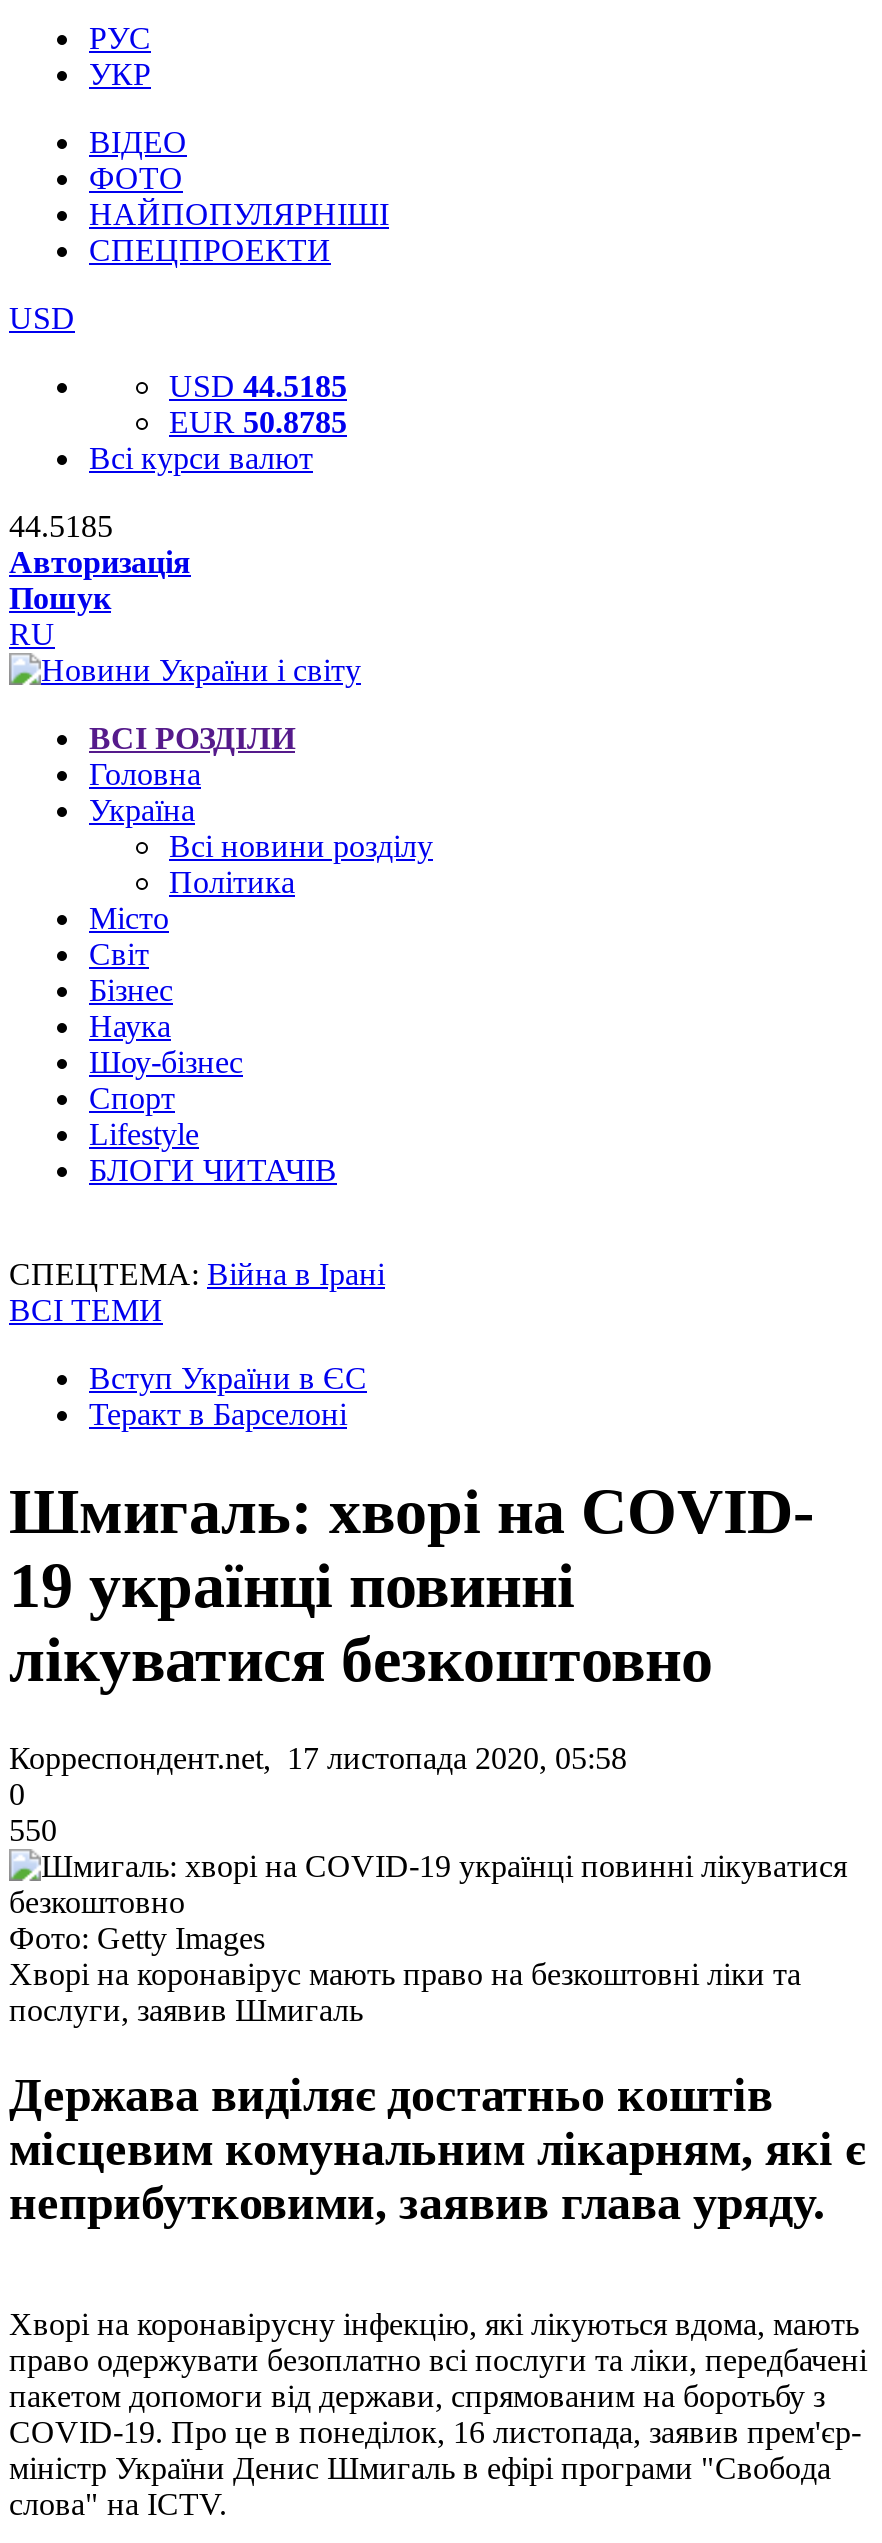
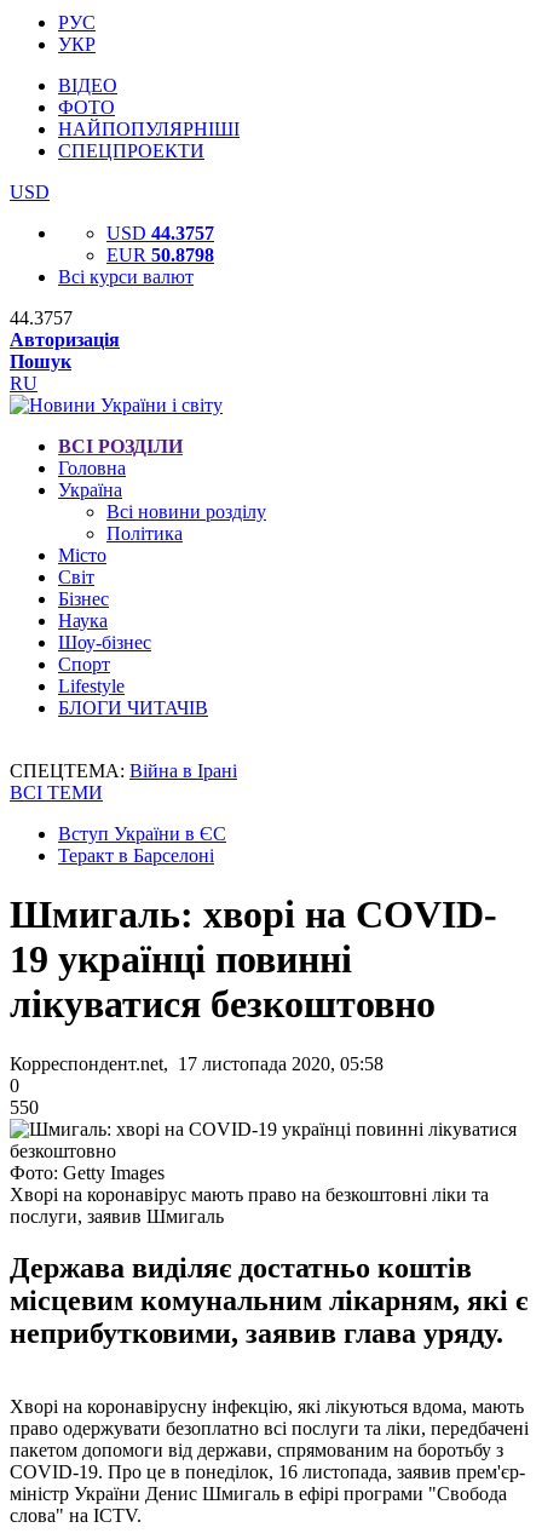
[169,369,347,403] USD 44.5185 -> [106,223,214,243] USD 44.3757
[169,405,347,439] EUR 50.8785 -> [106,245,214,265] EUR 50.8798
[9,509,113,543] 44.5185 -> [10,308,73,328] 44.3757

